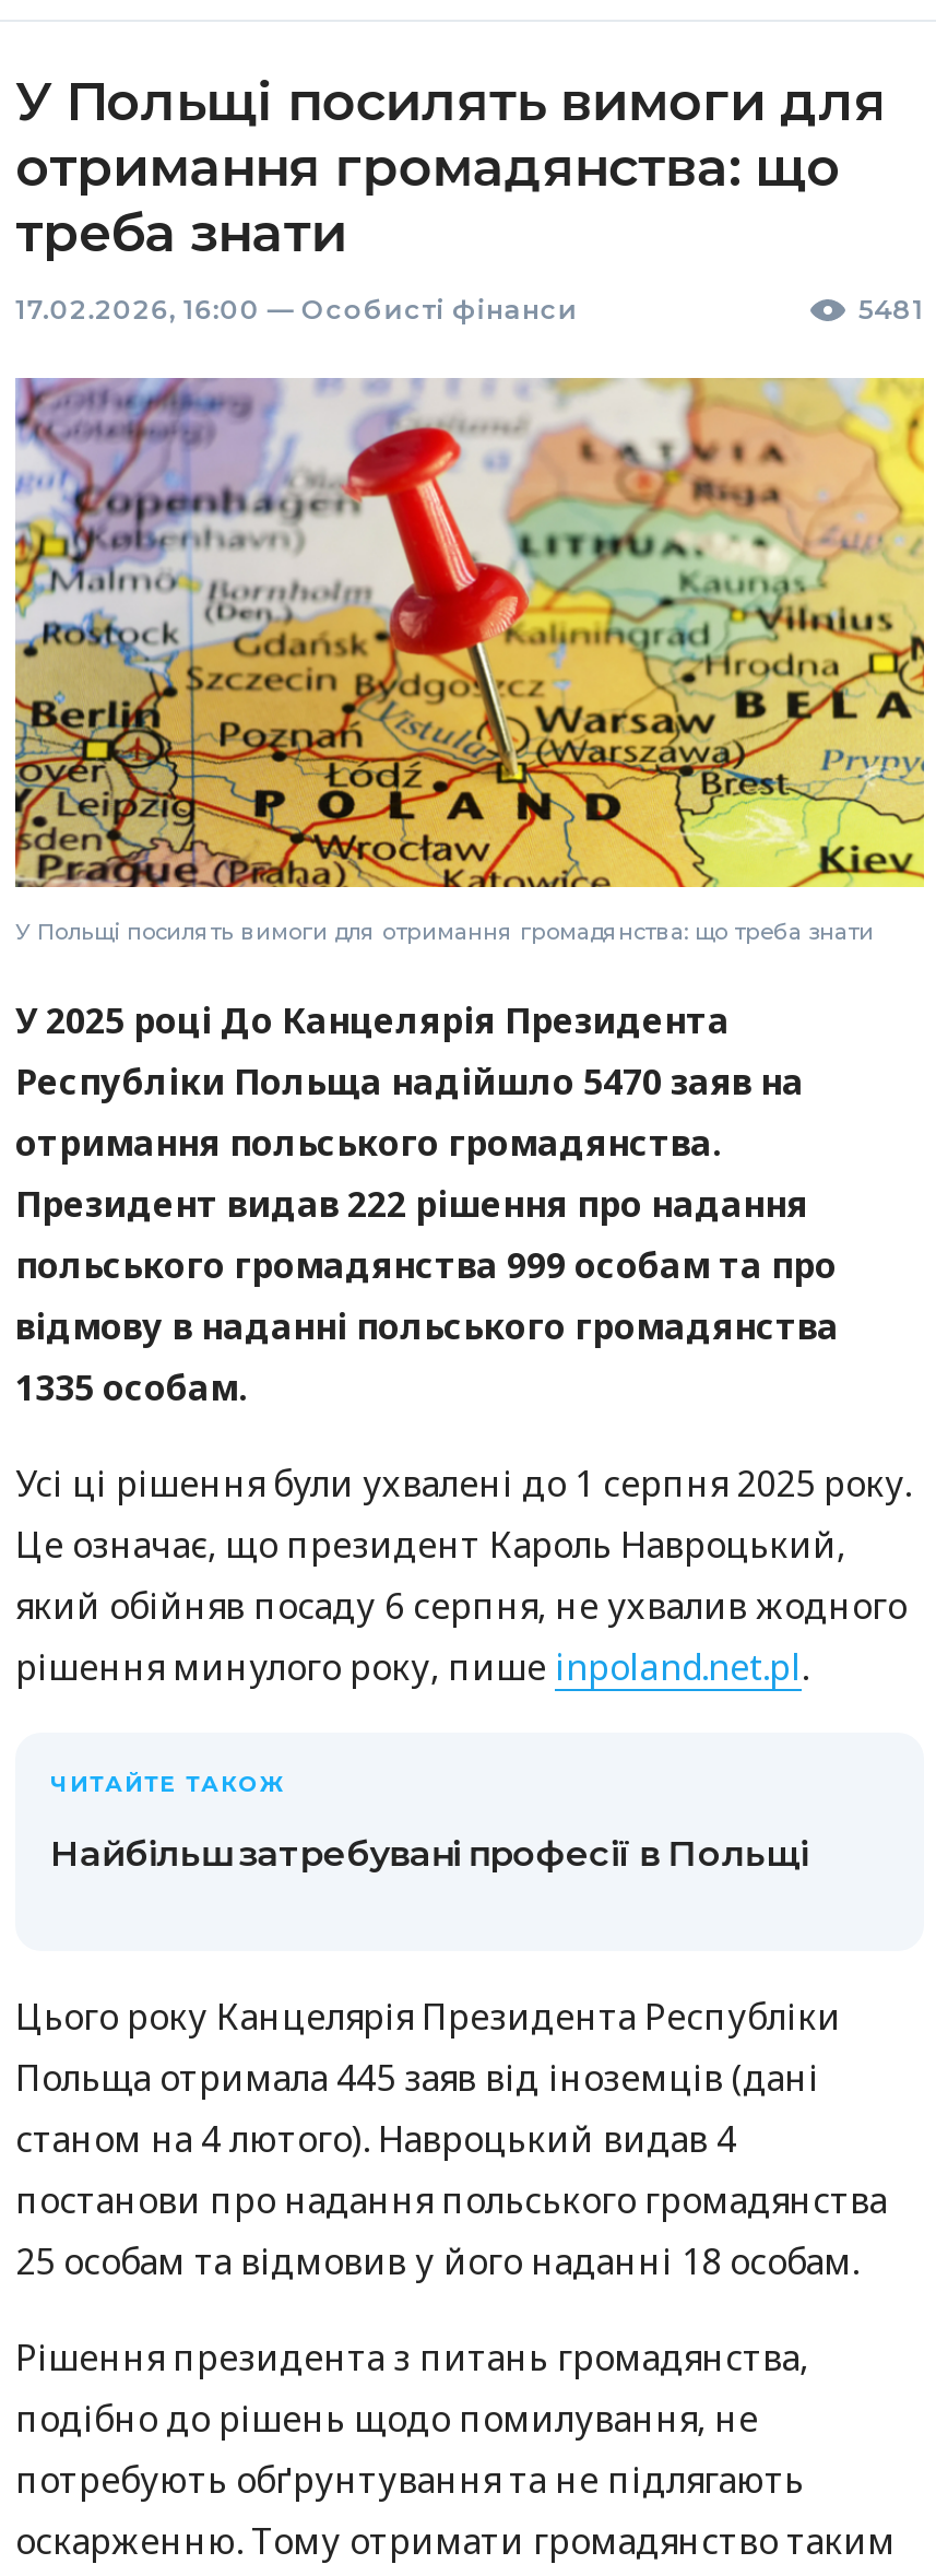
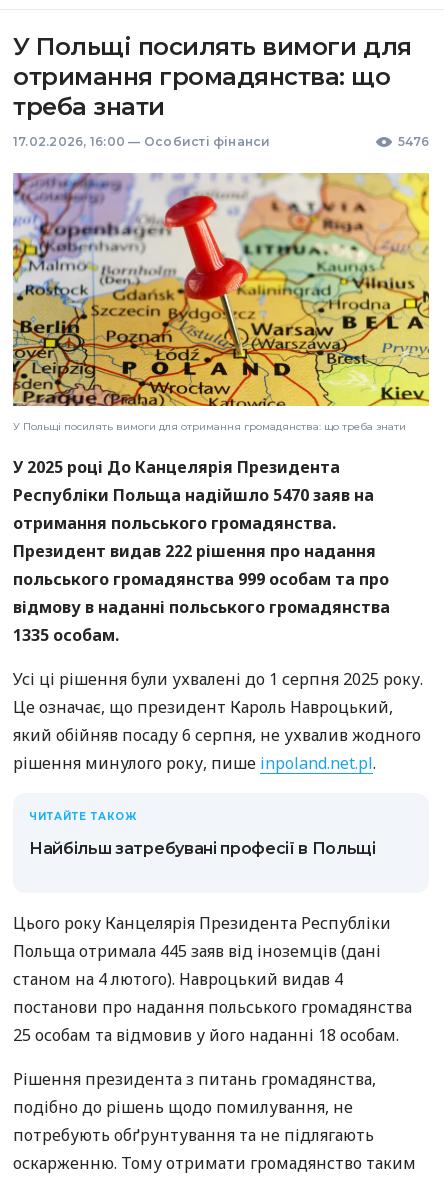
[858,293,924,326] 5481 -> [398,134,429,149] 5476

